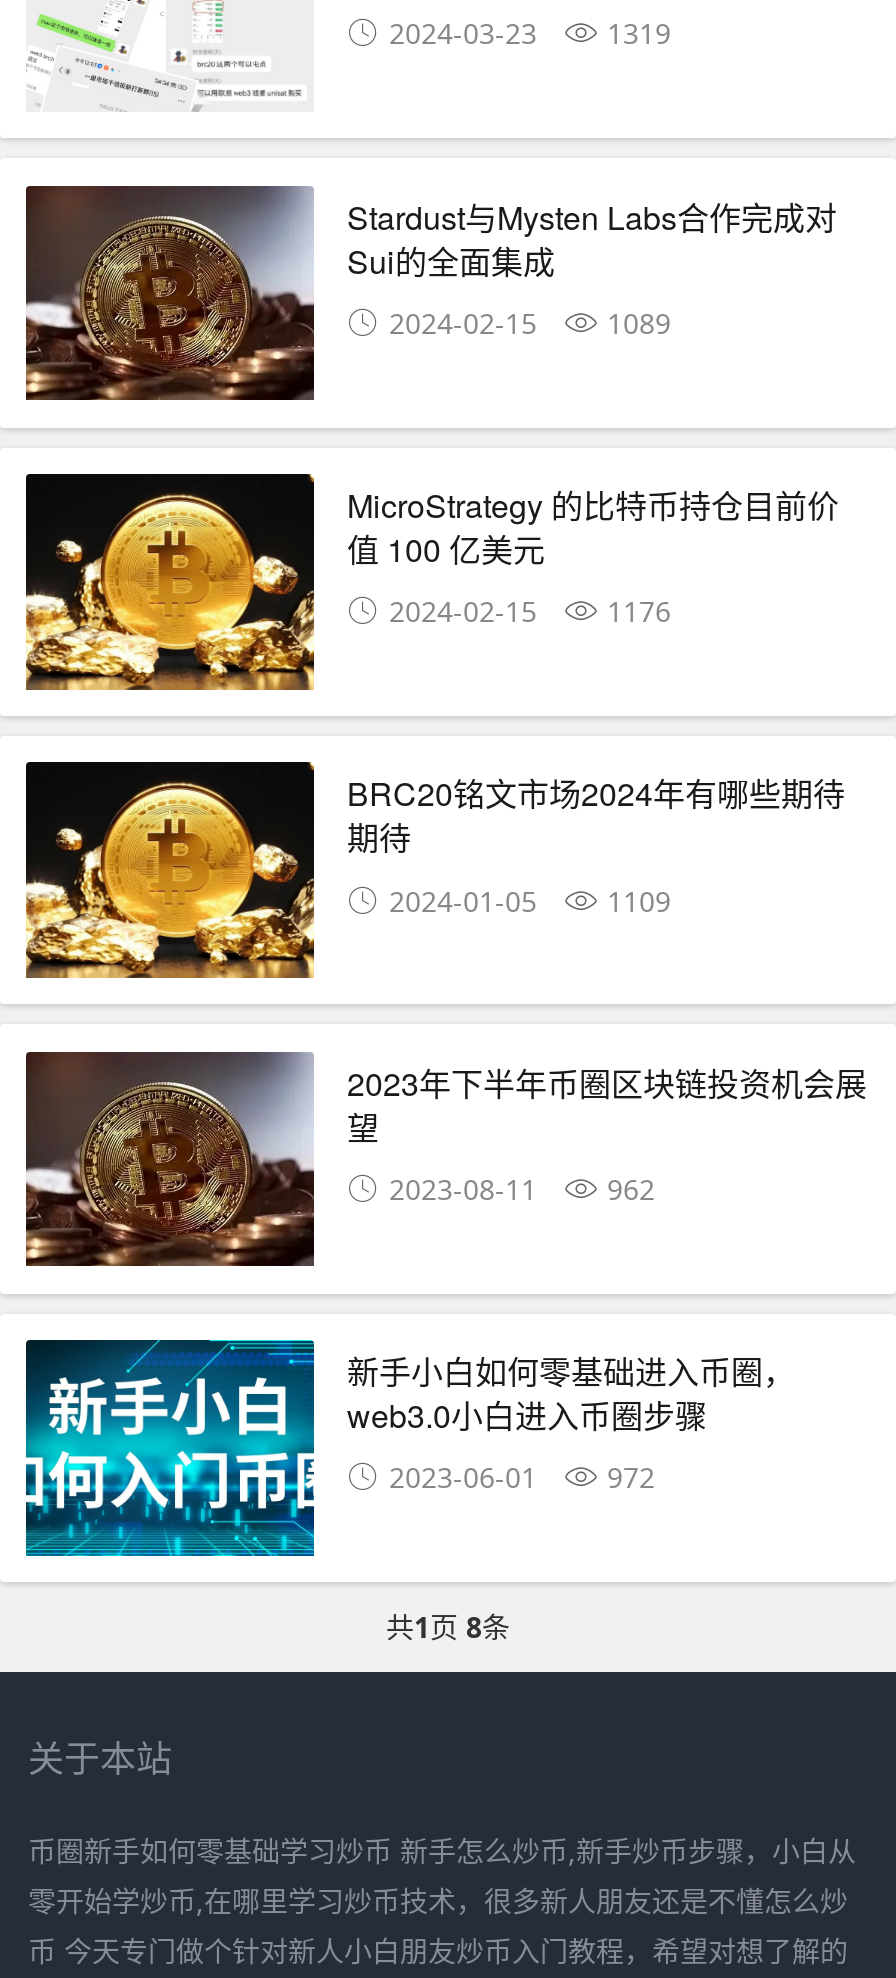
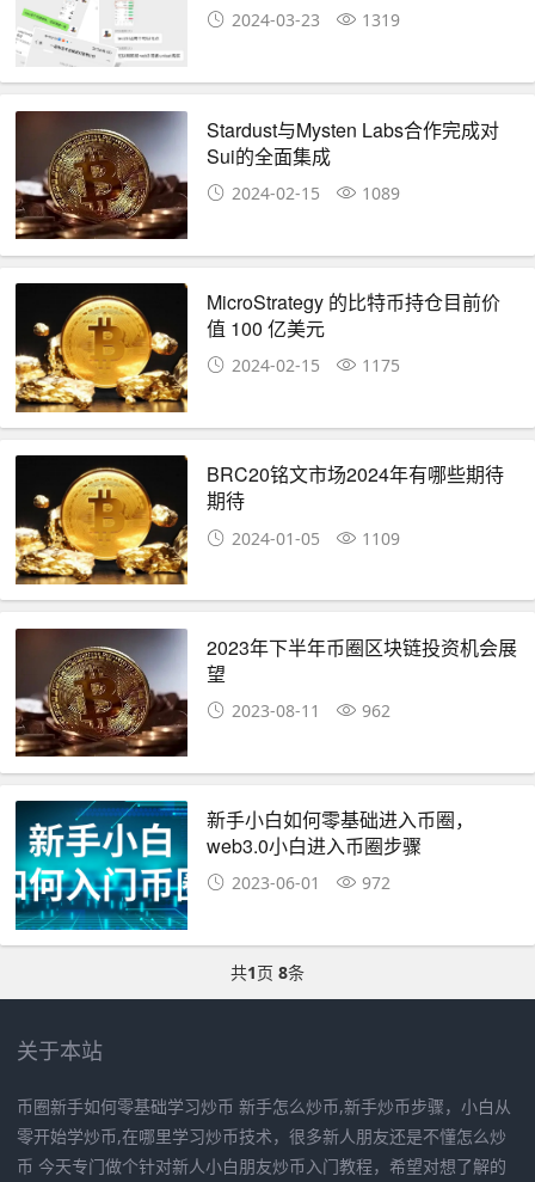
[389,593,671,631] 2024-02-15 1176 -> [232,354,401,377] 2024-02-15 1175

